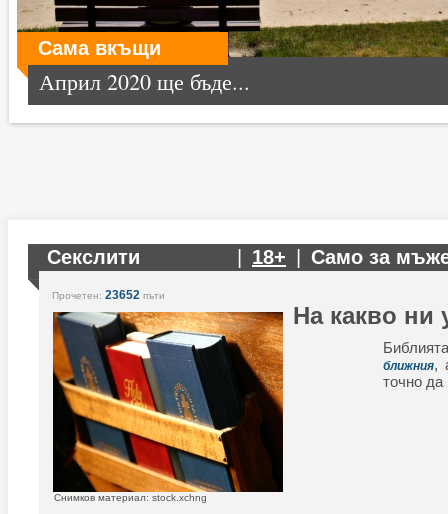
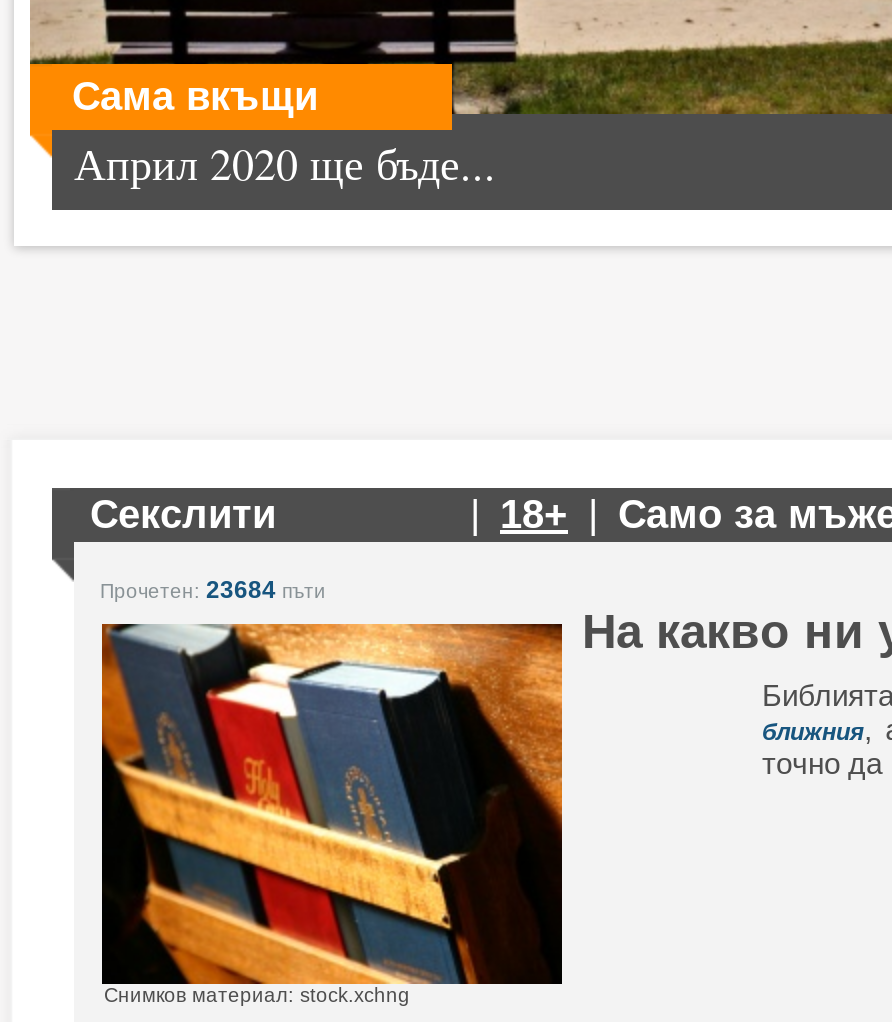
[52,288,165,302] Прочетен: 23652 пъти -> [100,576,326,604] Прочетен: 23684 пъти

